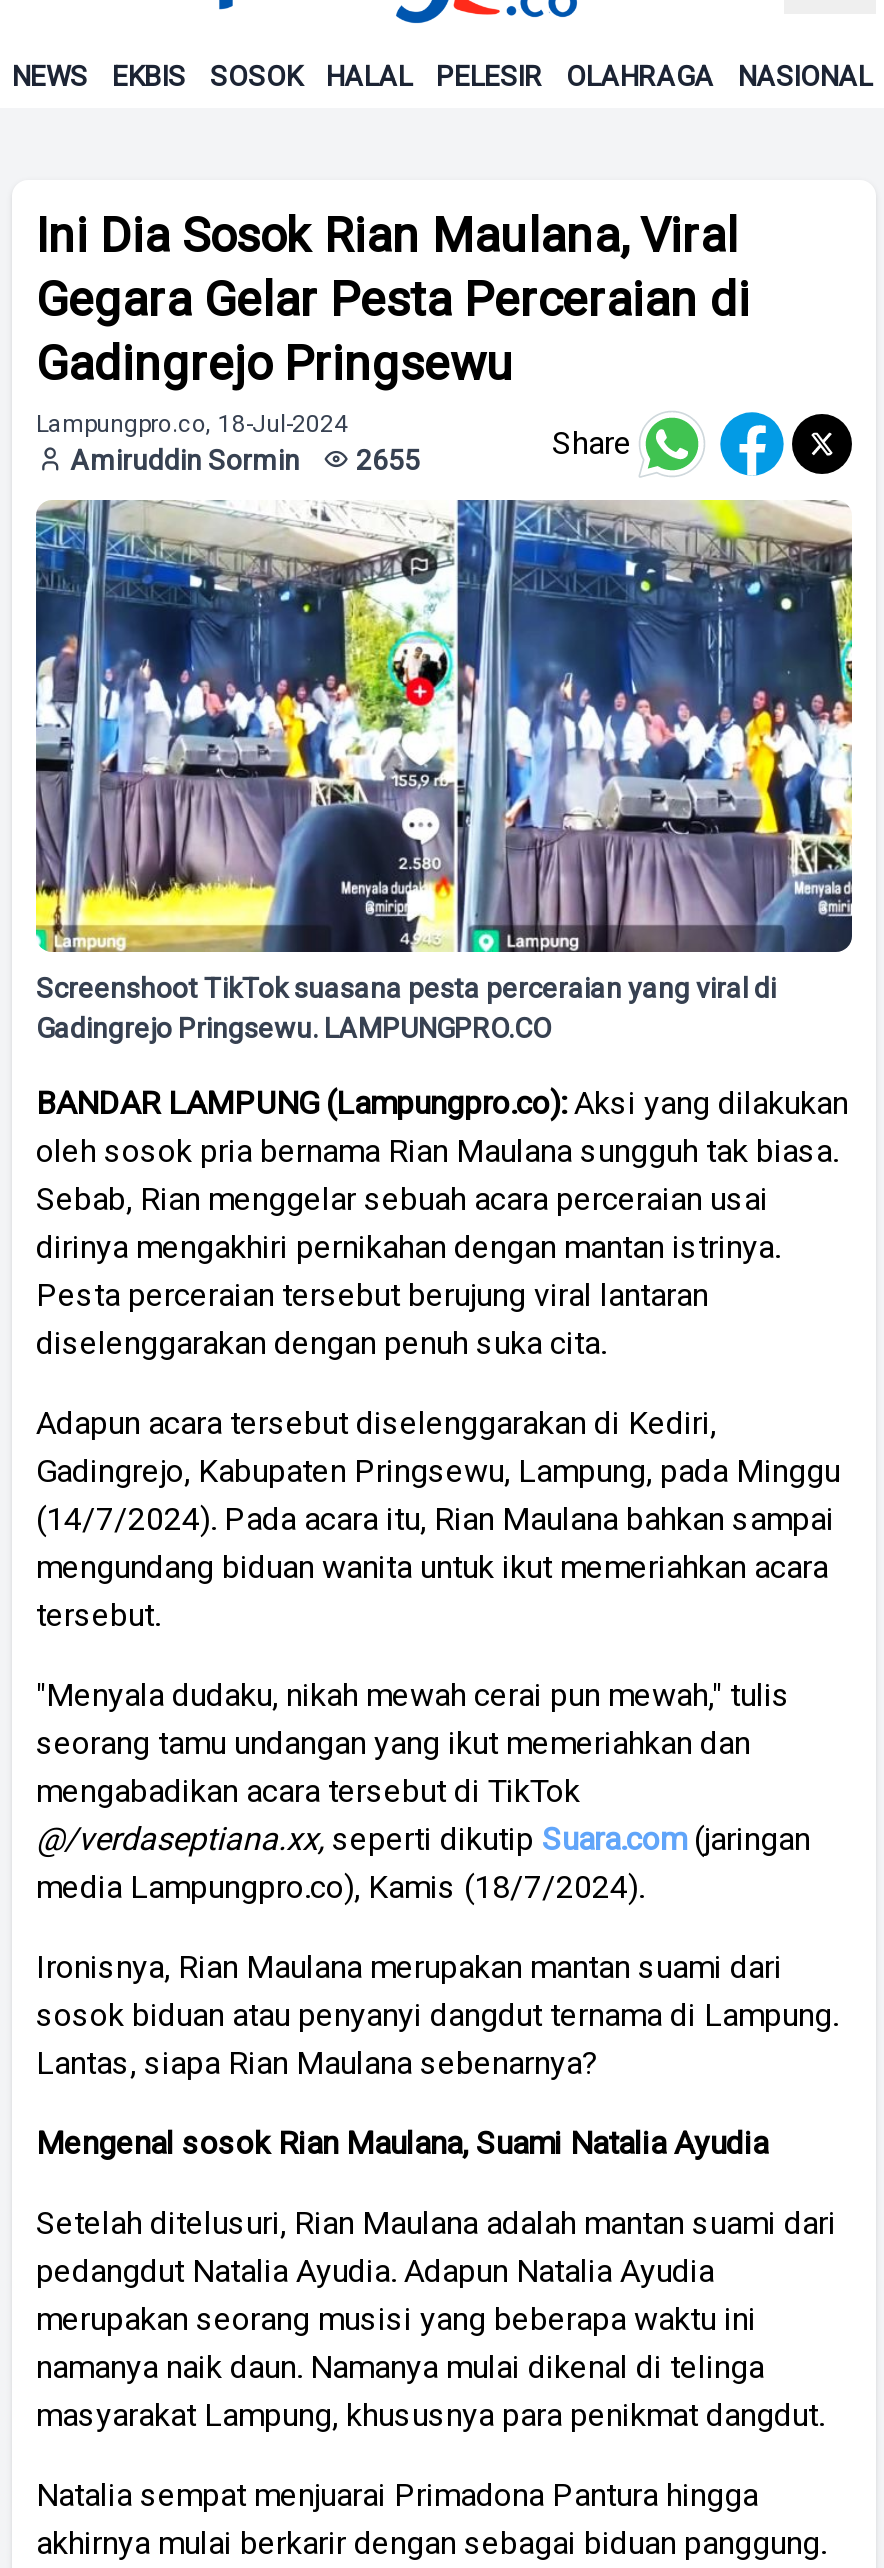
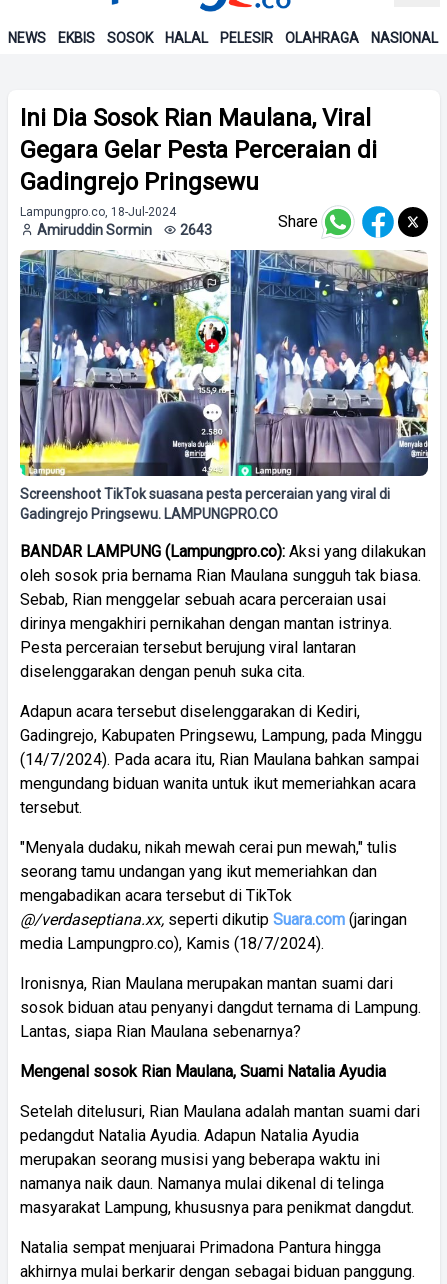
[64,444,420,476] Amiruddin Sormin 2655 -> [34,222,212,238] Amiruddin Sormin 2643

